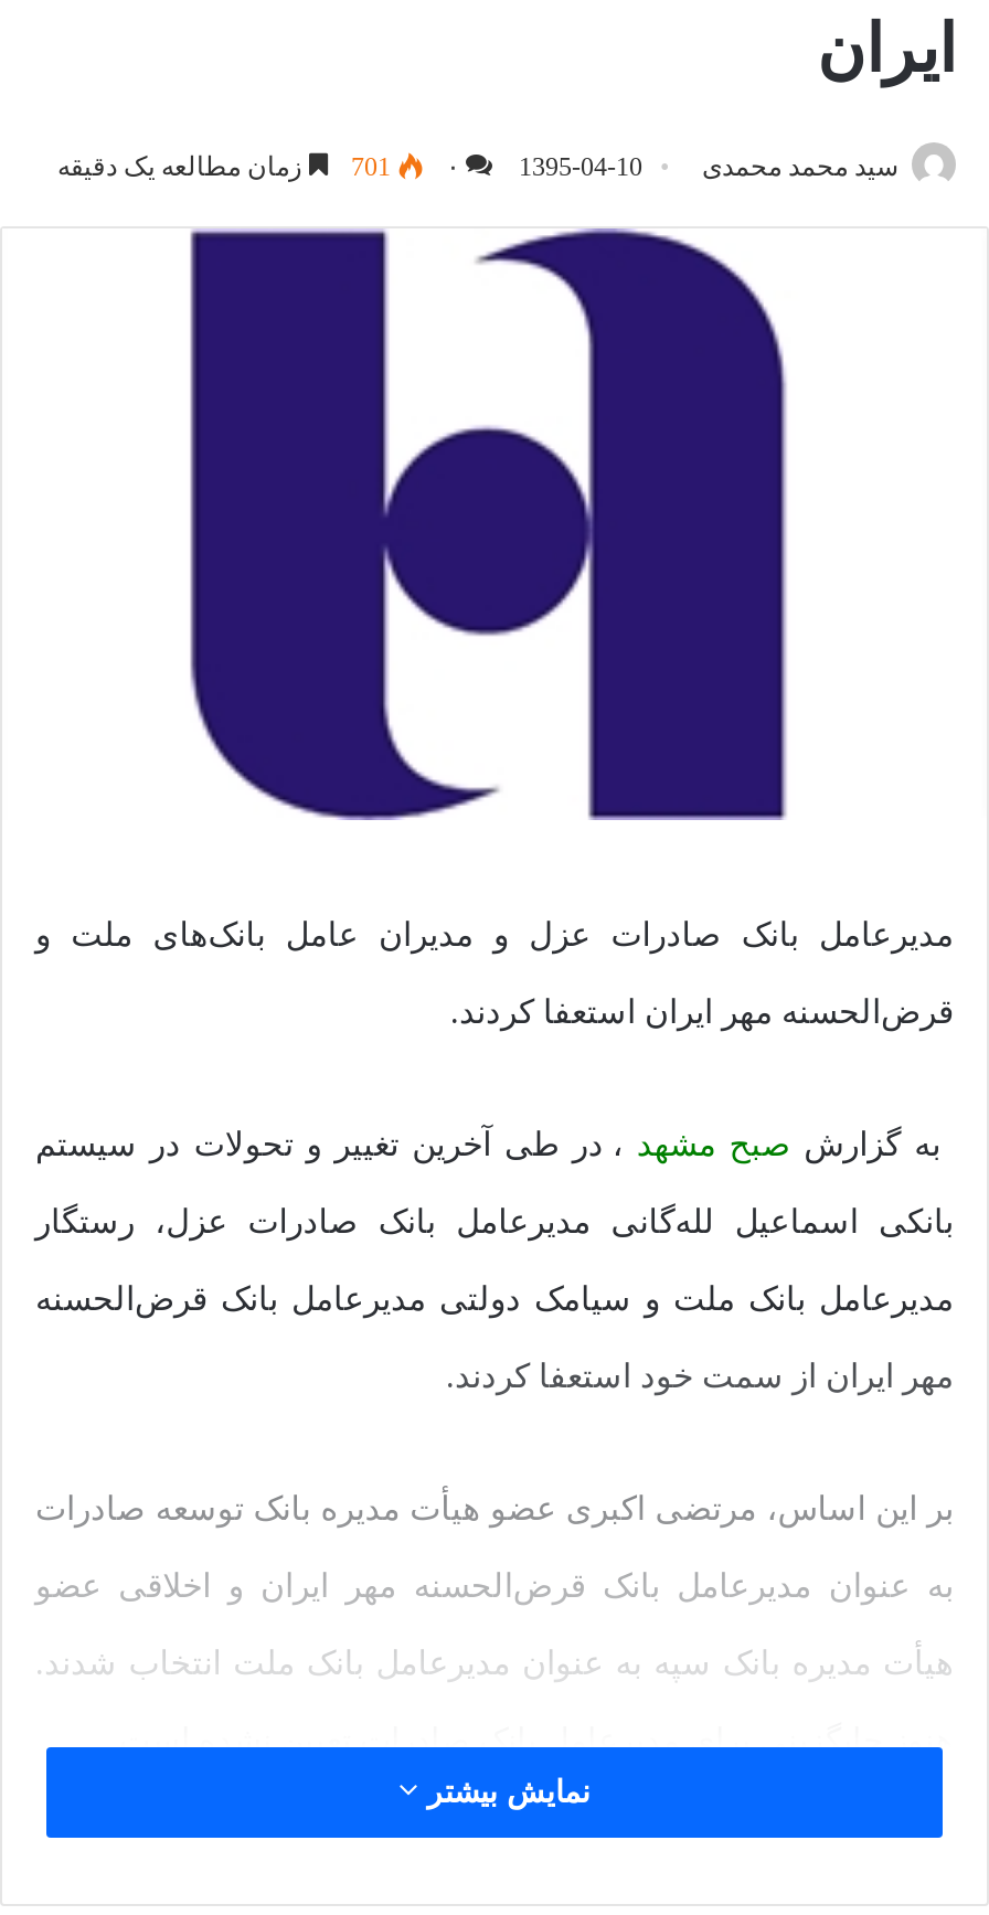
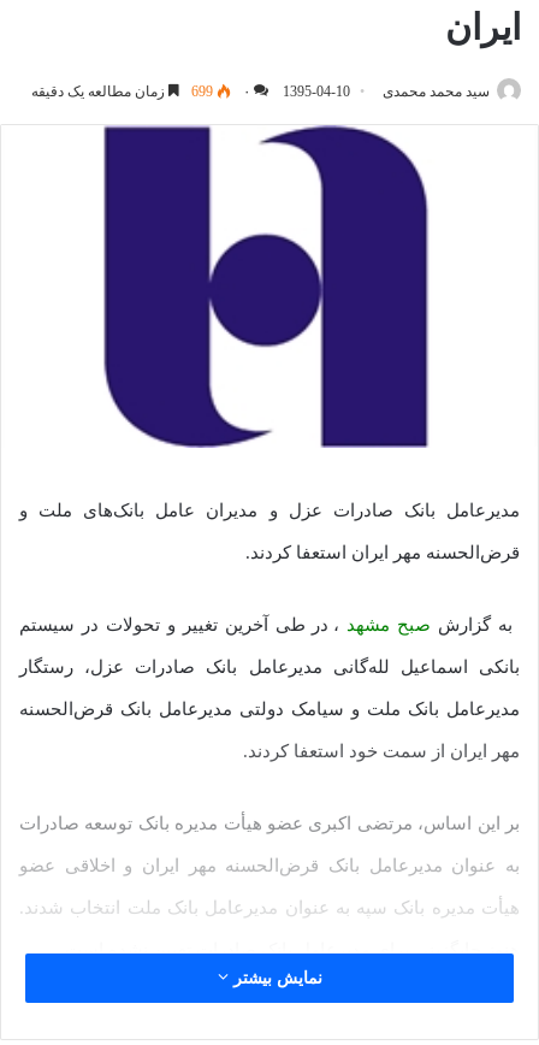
[351,151,391,182] 701 -> [191,83,213,100] 699

